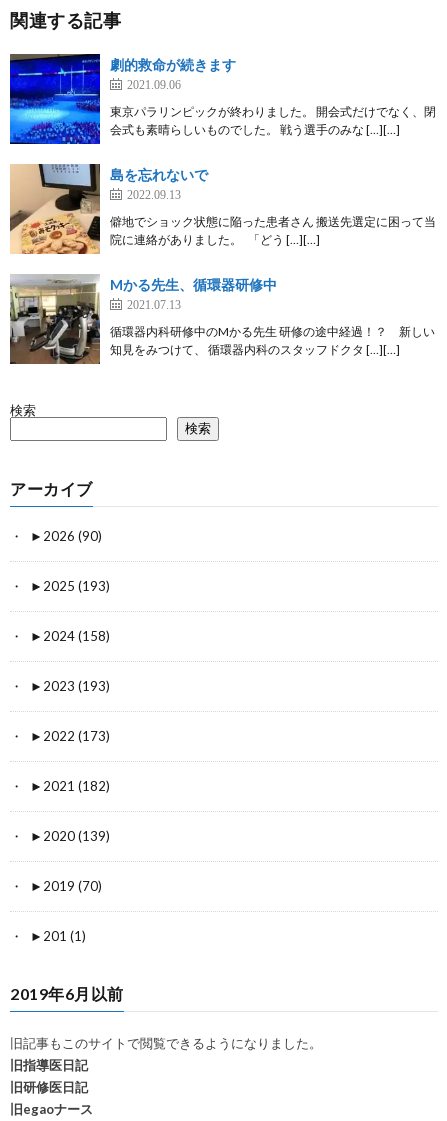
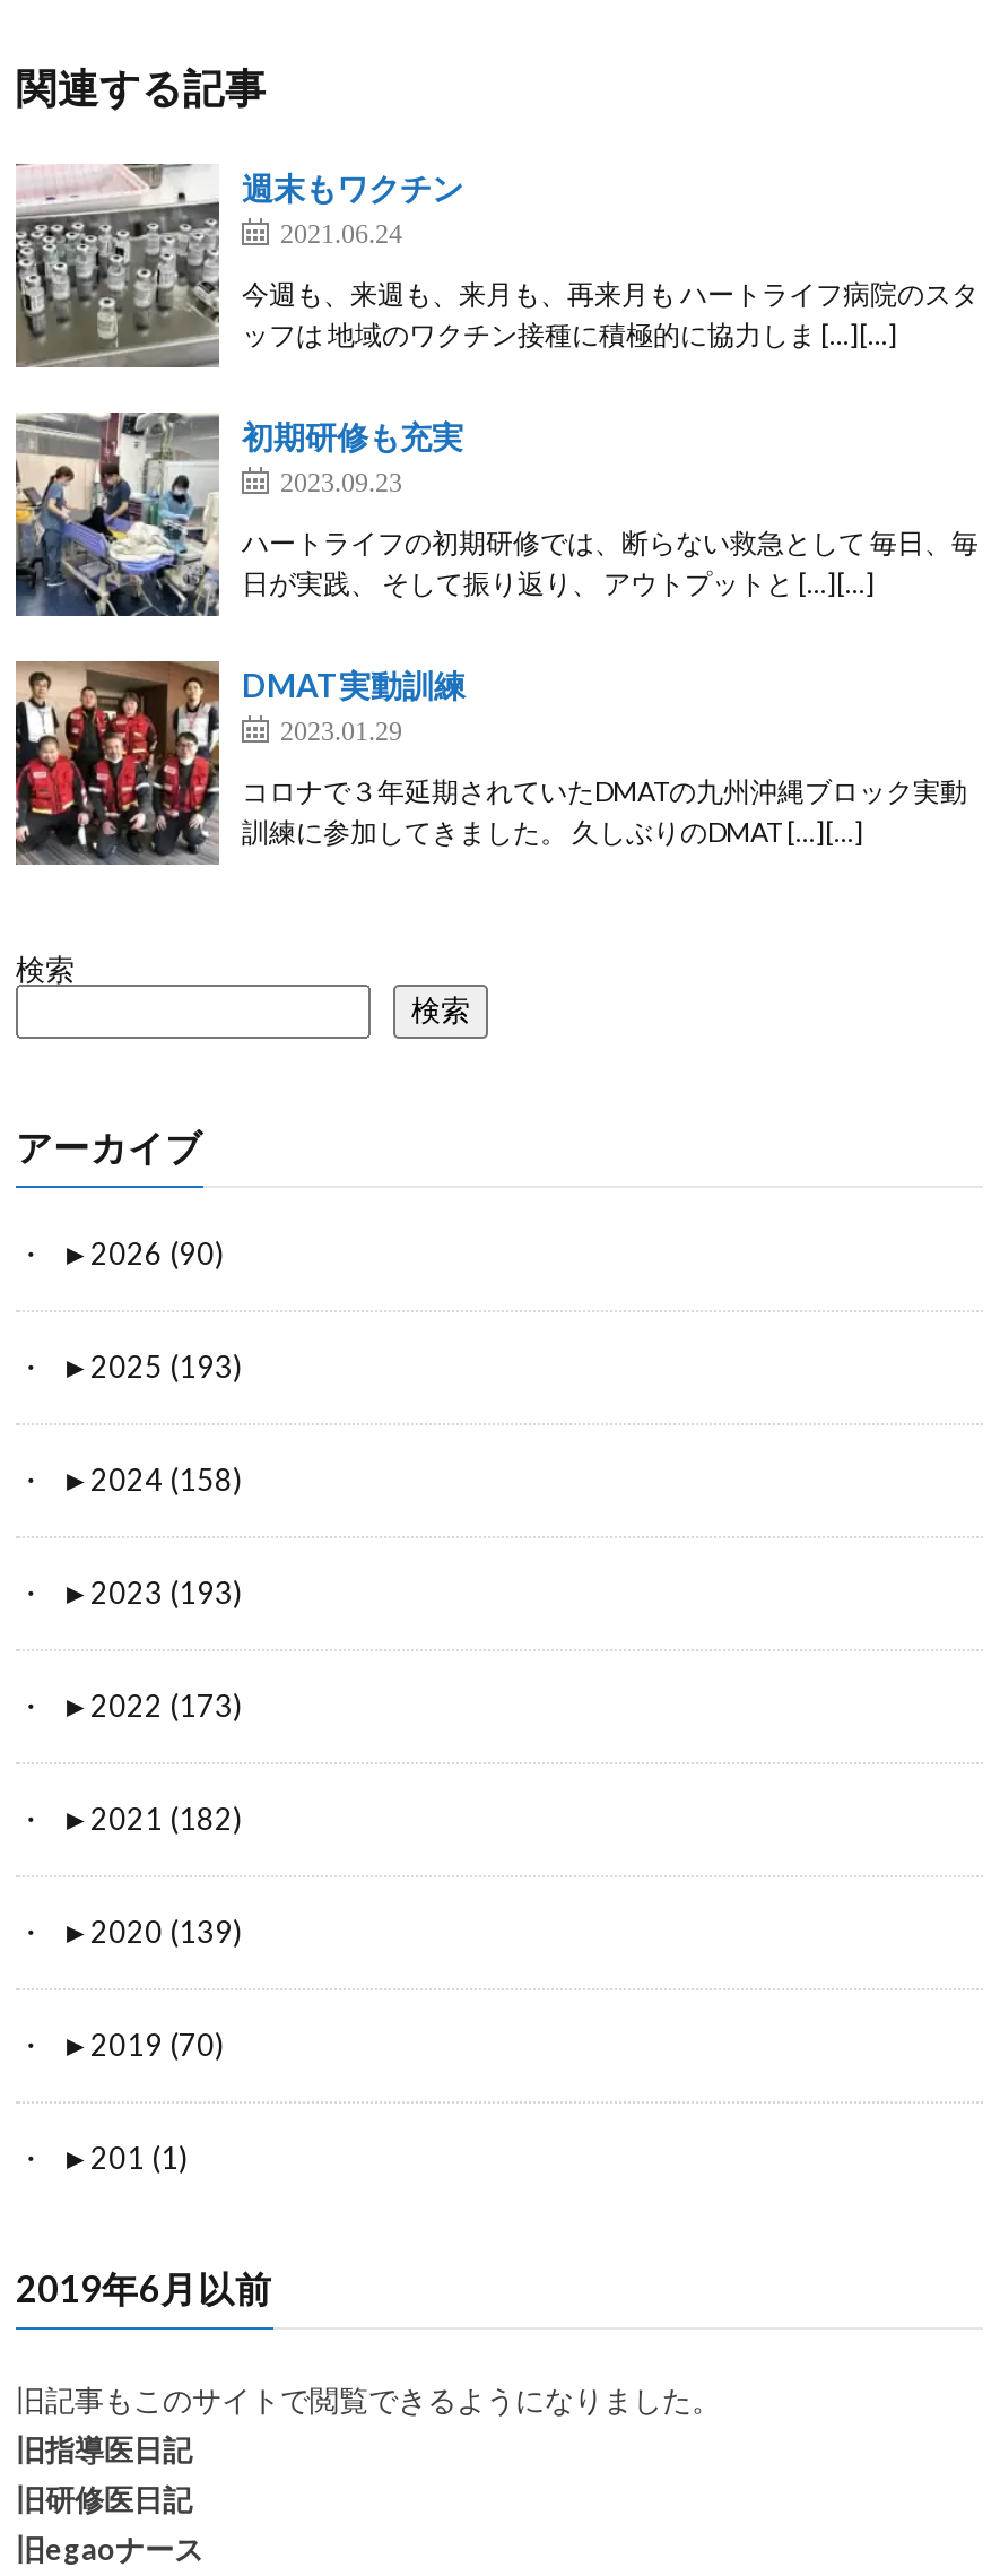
[9,53,236,145] [image] | 劇的救命が続きます | 2021.09.06 -> [14,164,463,370] [image] | 週末もワクチン | 2021.06.24
[110,104,436,137] 東京パラリンピックが終わりました。 開会式だけでなく、閉 | 会式も素晴らしいものでした。 戦う選手のみな […][…] -> [242,277,979,352] 今週も、来週も、来月も、再来月も ハートライフ病院のスタ | ッフは 地域のワクチン接種に積極的に協力しま […][…]
[10,163,208,255] [image] | 島を忘れないで | 2022.09.13 -> [14,410,463,618] [image] | 初期研修も充実 | 2023.09.23
[110,214,436,247] 僻地でショック状態に陥った患者さん 搬送先選定に困って当 | 院に連絡がありました。 「どう […][…] -> [242,526,979,601] ハートライフの初期研修では、断らない救急として 毎日、毎 | 日が実践、 そして振り返り、 アウトプットと […][…]
[9,275,277,365] [image] | Mかる先生、循環器研修中 | 2021.07.13 -> [14,661,466,867] [image] | DMAT実動訓練 | 2023.01.29
[110,324,435,357] 循環器内科研修中のMかる先生 研修の途中経過！？ 新しい | 知見をみつけて、 循環器内科のスタッフドクタ […][…] -> [242,775,967,849] コロナで３年延期されていたDMATの九州沖縄ブロック実動 | 訓練に参加してきました。 久しぶりのDMAT […][…]

